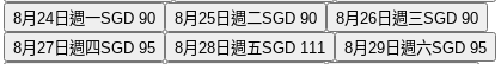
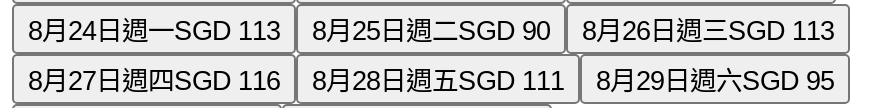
[13,9,155,27] 8月24日週一SGD 90 -> [28,16,280,46] 8月24日週一SGD 113
[336,9,478,27] 8月26日週三SGD 90 -> [582,16,834,46] 8月26日週三SGD 113
[13,39,487,57] 8月27日週四SGD 95 8月28日週五SGD 111 8月29日週六SGD 95 -> [28,66,834,96] 8月27日週四SGD 116 8月28日週五SGD 111 8月29日週六SGD 95

